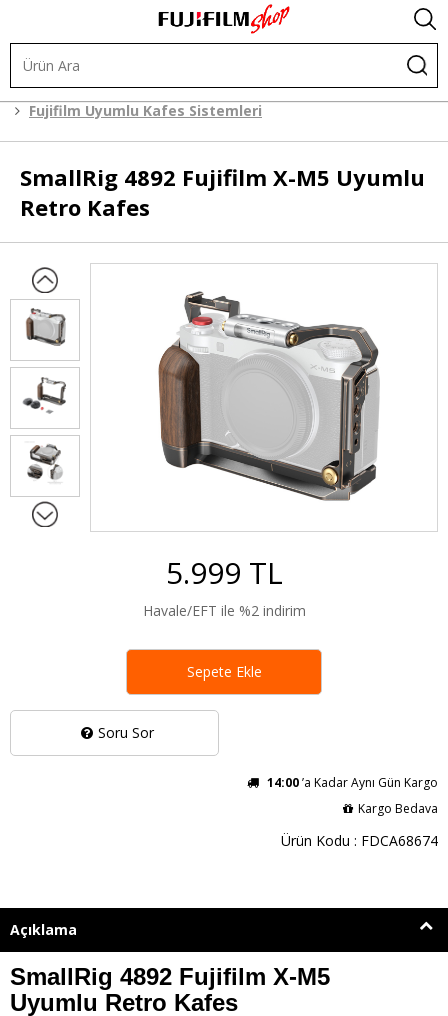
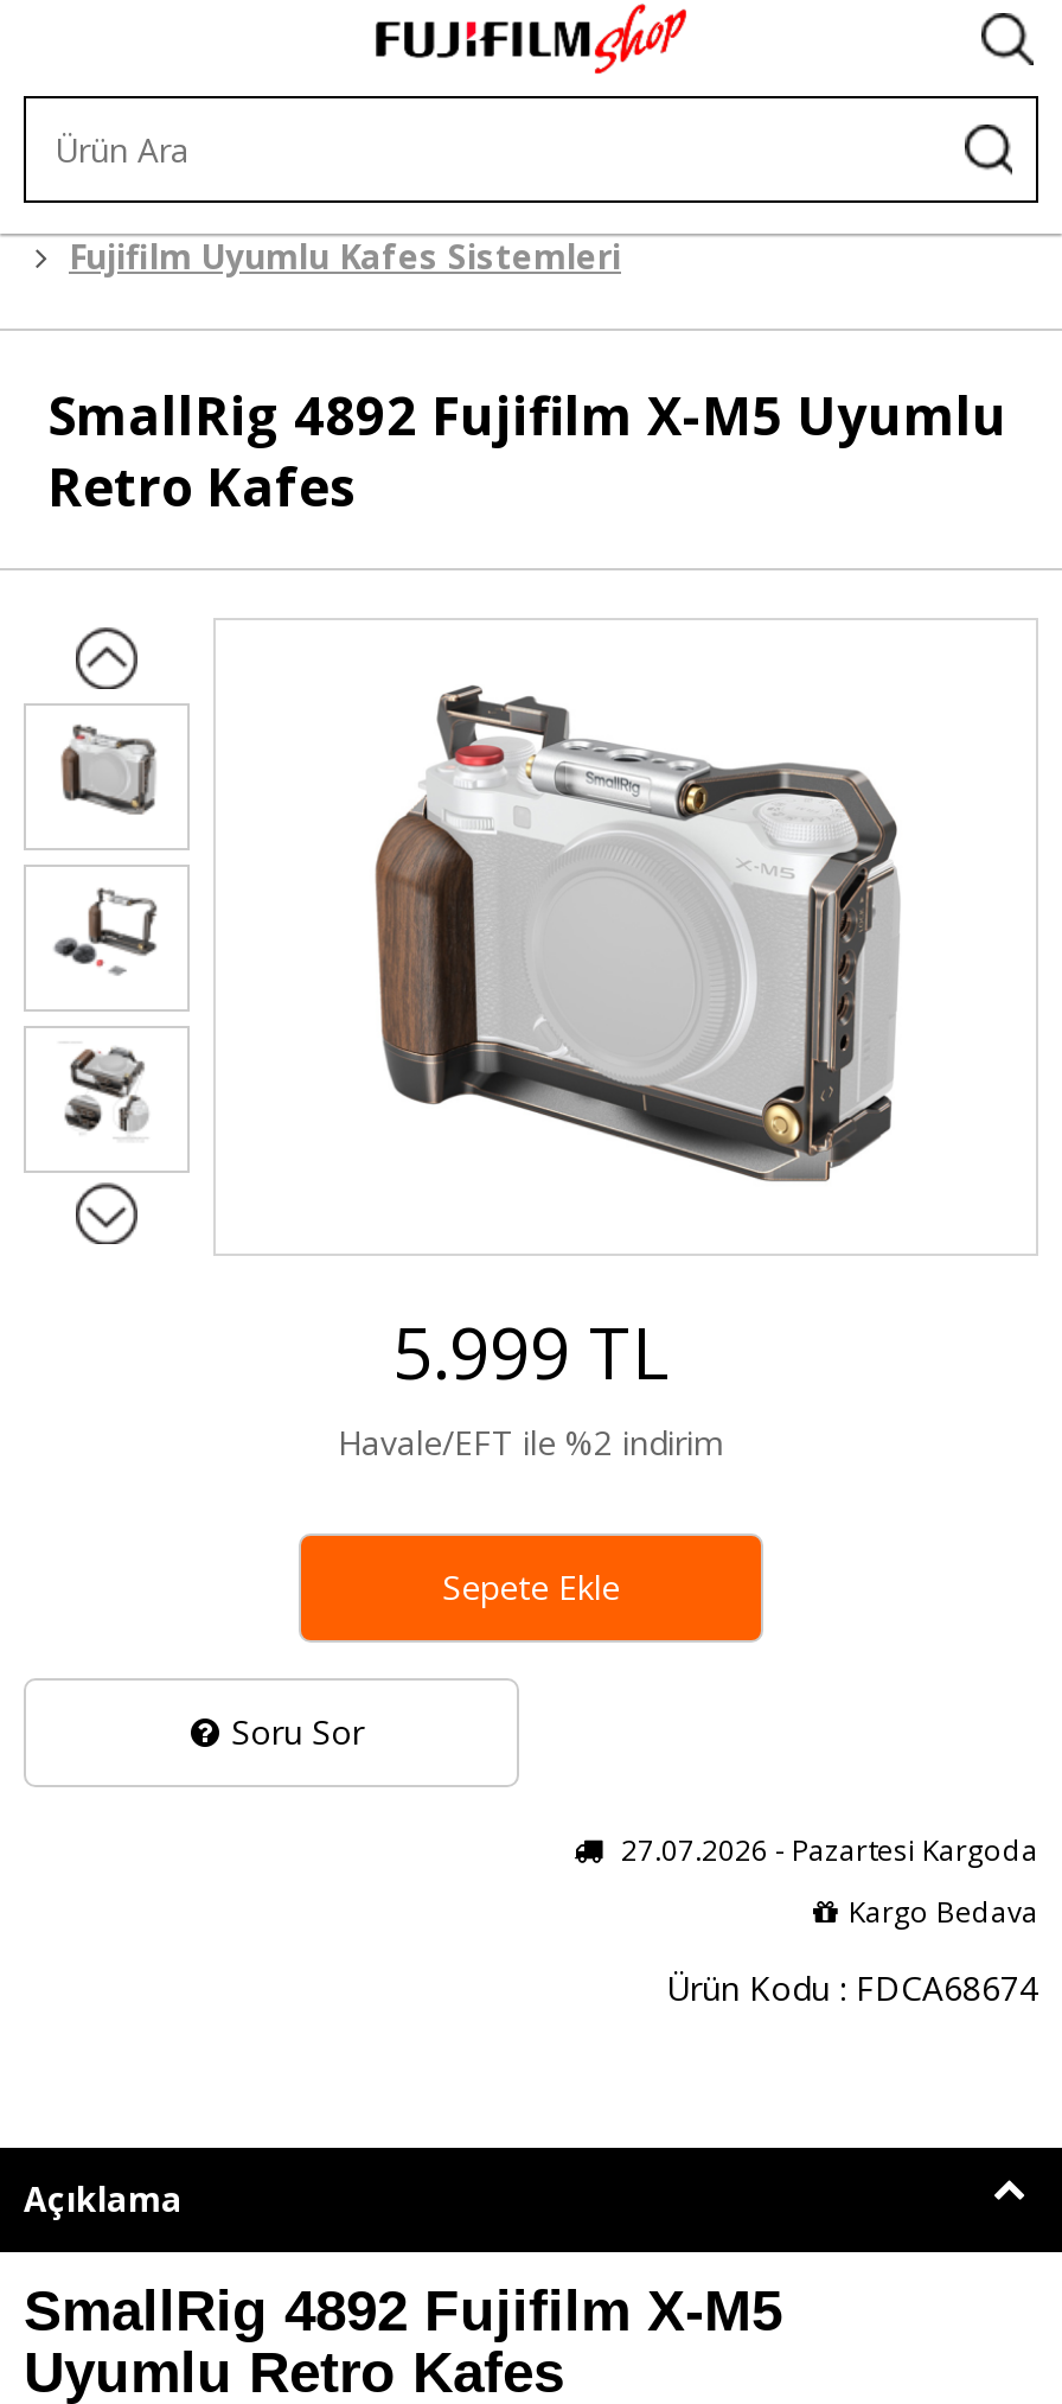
[267,773,438,790] 14:00’a Kadar Aynı Gün Kargo -> [614,1829,1038,1869] 27.07.2026 - Pazartesi Kargoda

